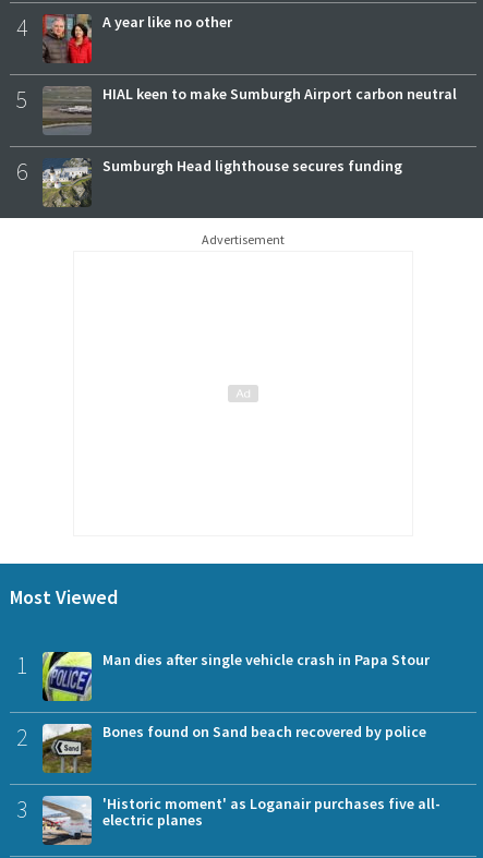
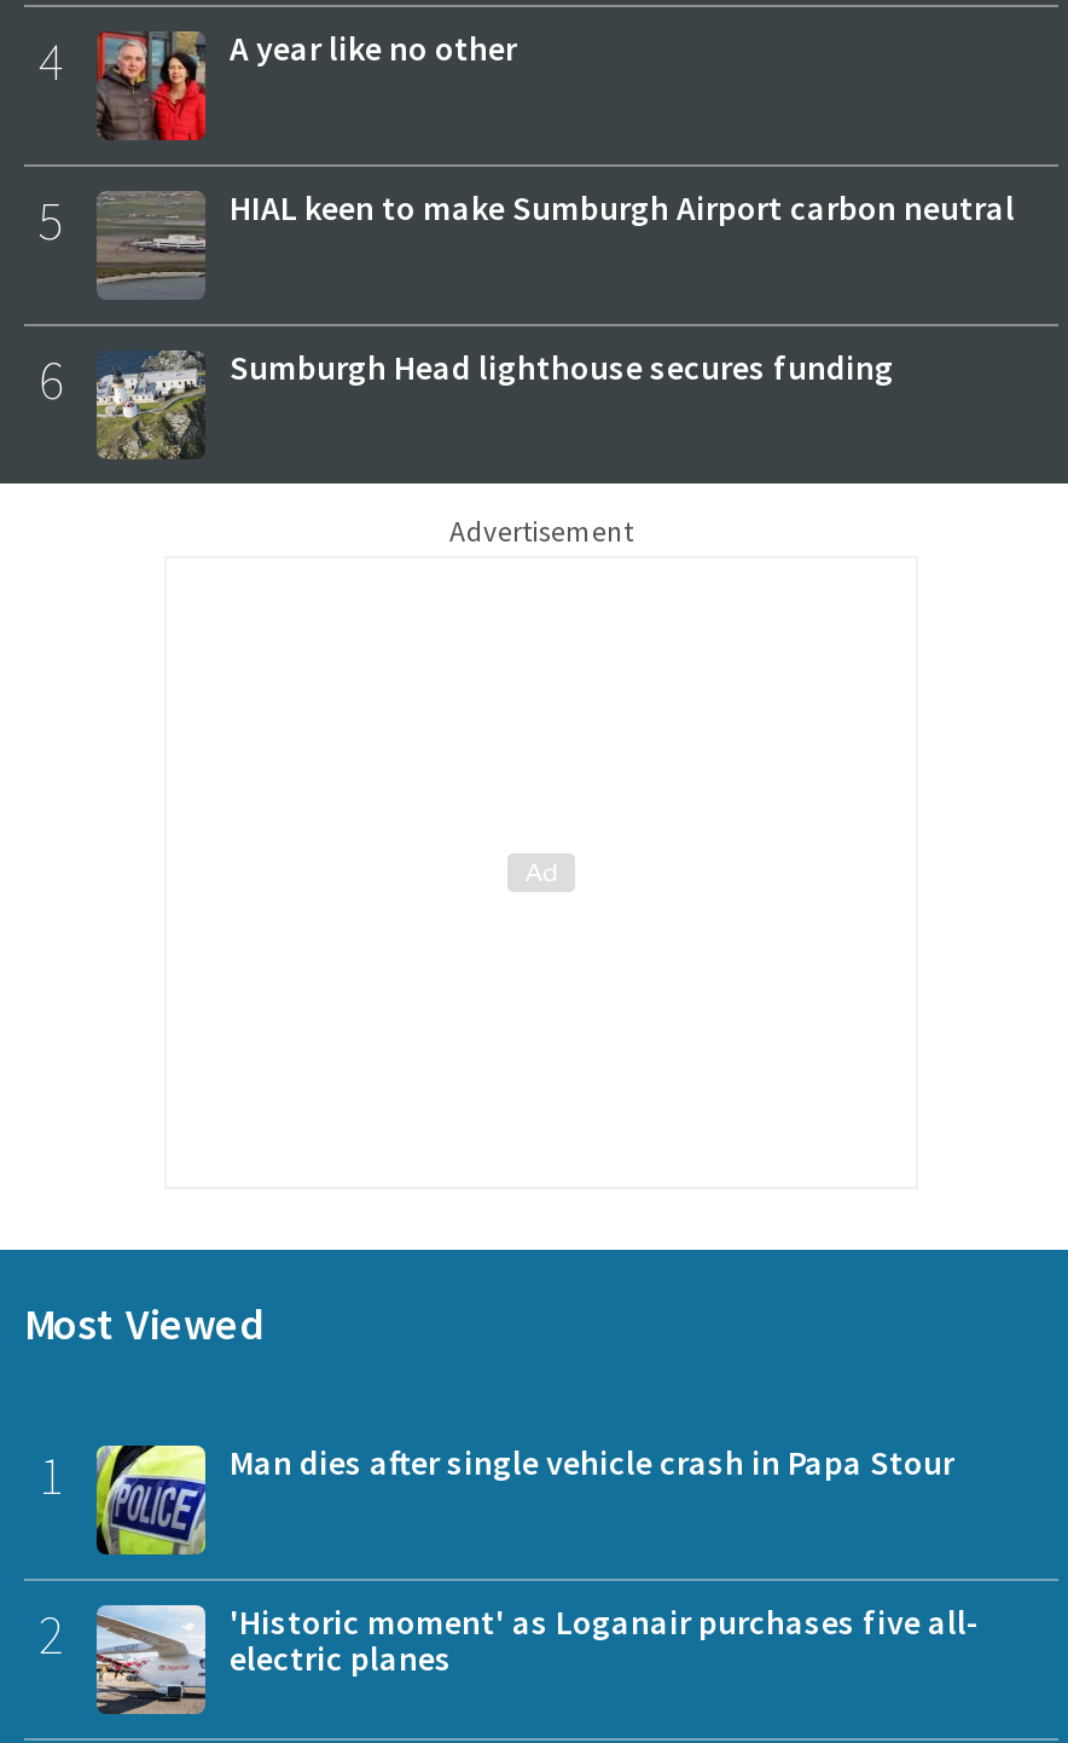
[16,722,426,825] [image] | Bones found on Sand beach recovered by police | 3 -> none

